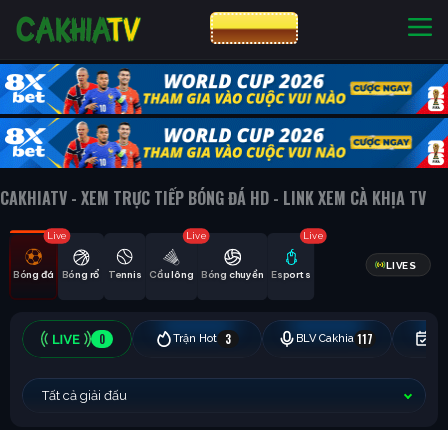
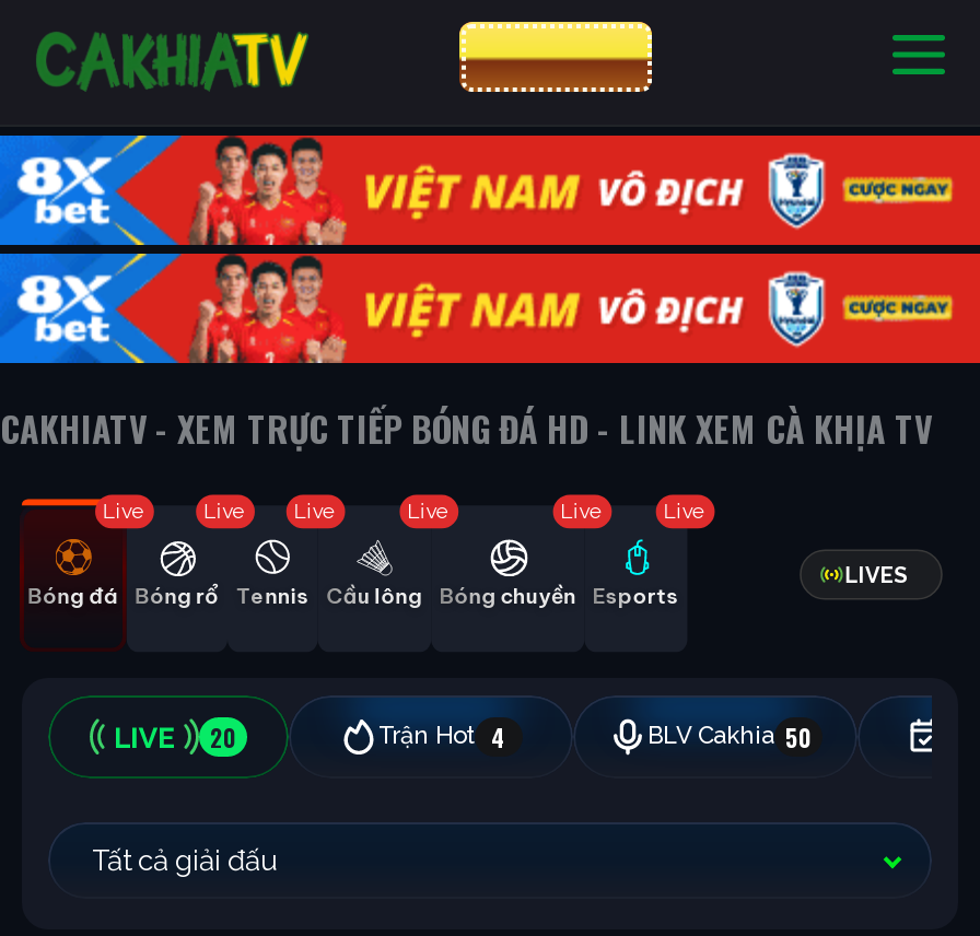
[4,63,445,169] [image] -> [11,133,973,365] [image]
none -> [203,498,247,521] Live
none -> [294,498,338,521] Live
none -> [560,498,604,521] Live
[99,330,373,346] 0 | Trận Hot | 3 | BLV Cakhia 117 -> [210,718,812,753] 20 | Trận Hot 4 | BLV Cakhia 50

